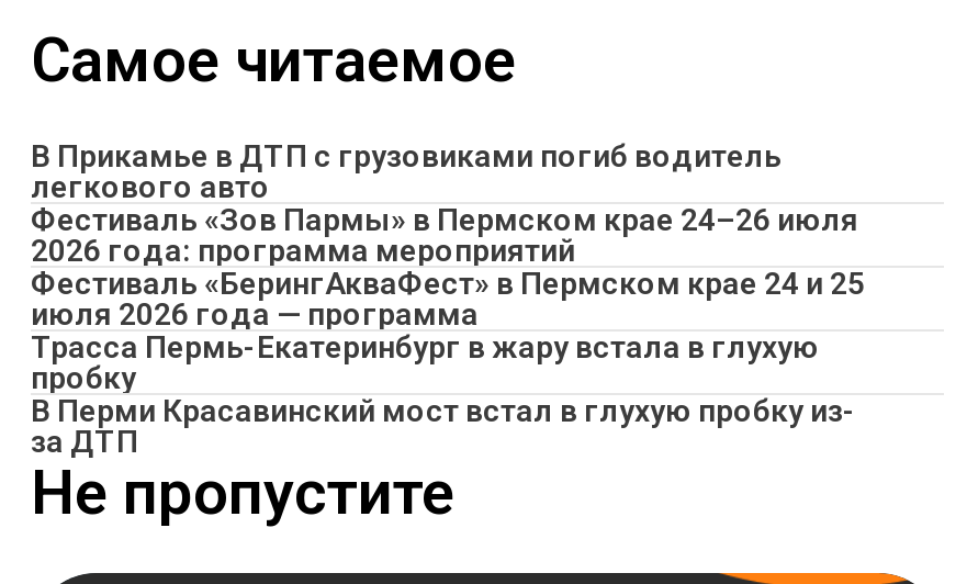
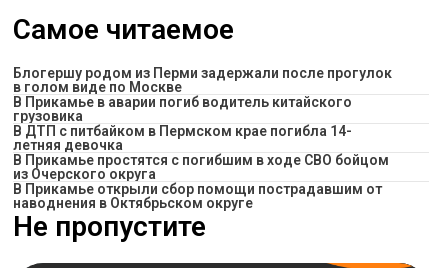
[31,139,865,460] В Прикамье в ДТП с грузовиками погиб водитель | легкового авто | Фестиваль «Зов Пармы» в Пермском крае 24–26 июля | 2026 года: программа мероприятий | Фестиваль «БерингАкваФест» в Пермском крае 24 и 25 | июля 2026 года — программа | Трасса Пермь-Екатеринбург в жару встала в глухую | пробку | В Перми Красавинский мост встал в глухую пробку из- | за ДТП -> [13,65,392,211] Блогершу родом из Перми задержали после прогулок | в голом виде по Москве | В Прикамье в аварии погиб водитель китайского | грузовика | В ДТП с питбайком в Пермском крае погибла 14- | летняя девочка | В Прикамье простятся с погибшим в ходе СВО бойцом | из Очерского округа | В Прикамье открыли сбор помощи пострадавшим от | наводнения в Октябрьском округе

